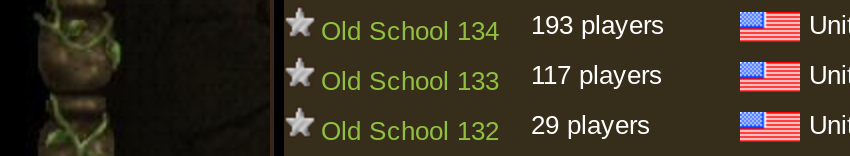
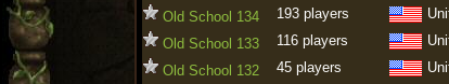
[321,60,663,96] Old School 133 117 players -> [162,32,348,52] Old School 133 116 players
[321,110,651,146] Old School 132 29 players -> [162,59,341,79] Old School 132 45 players

